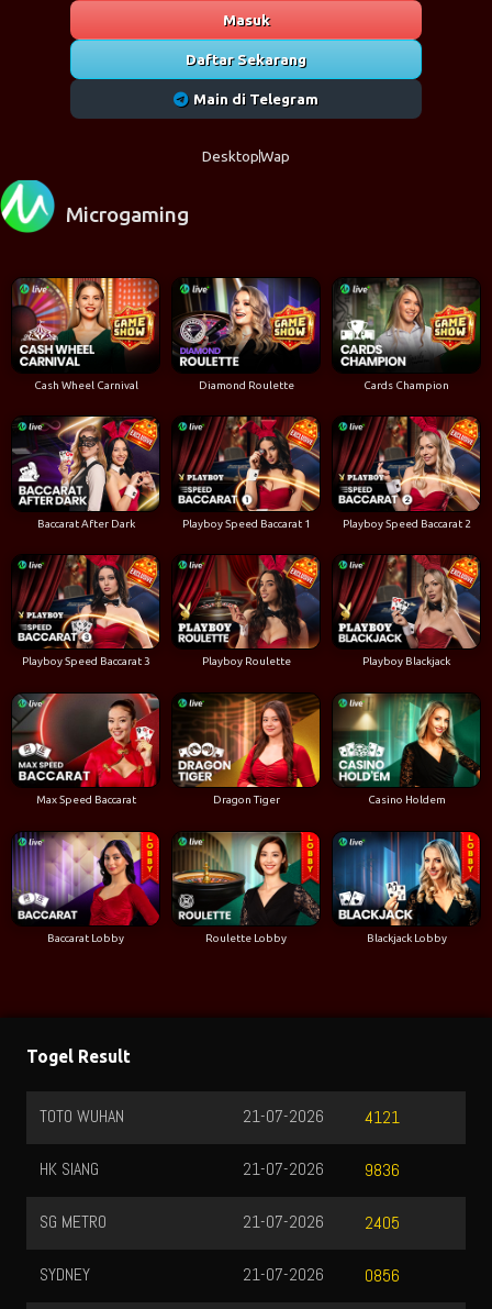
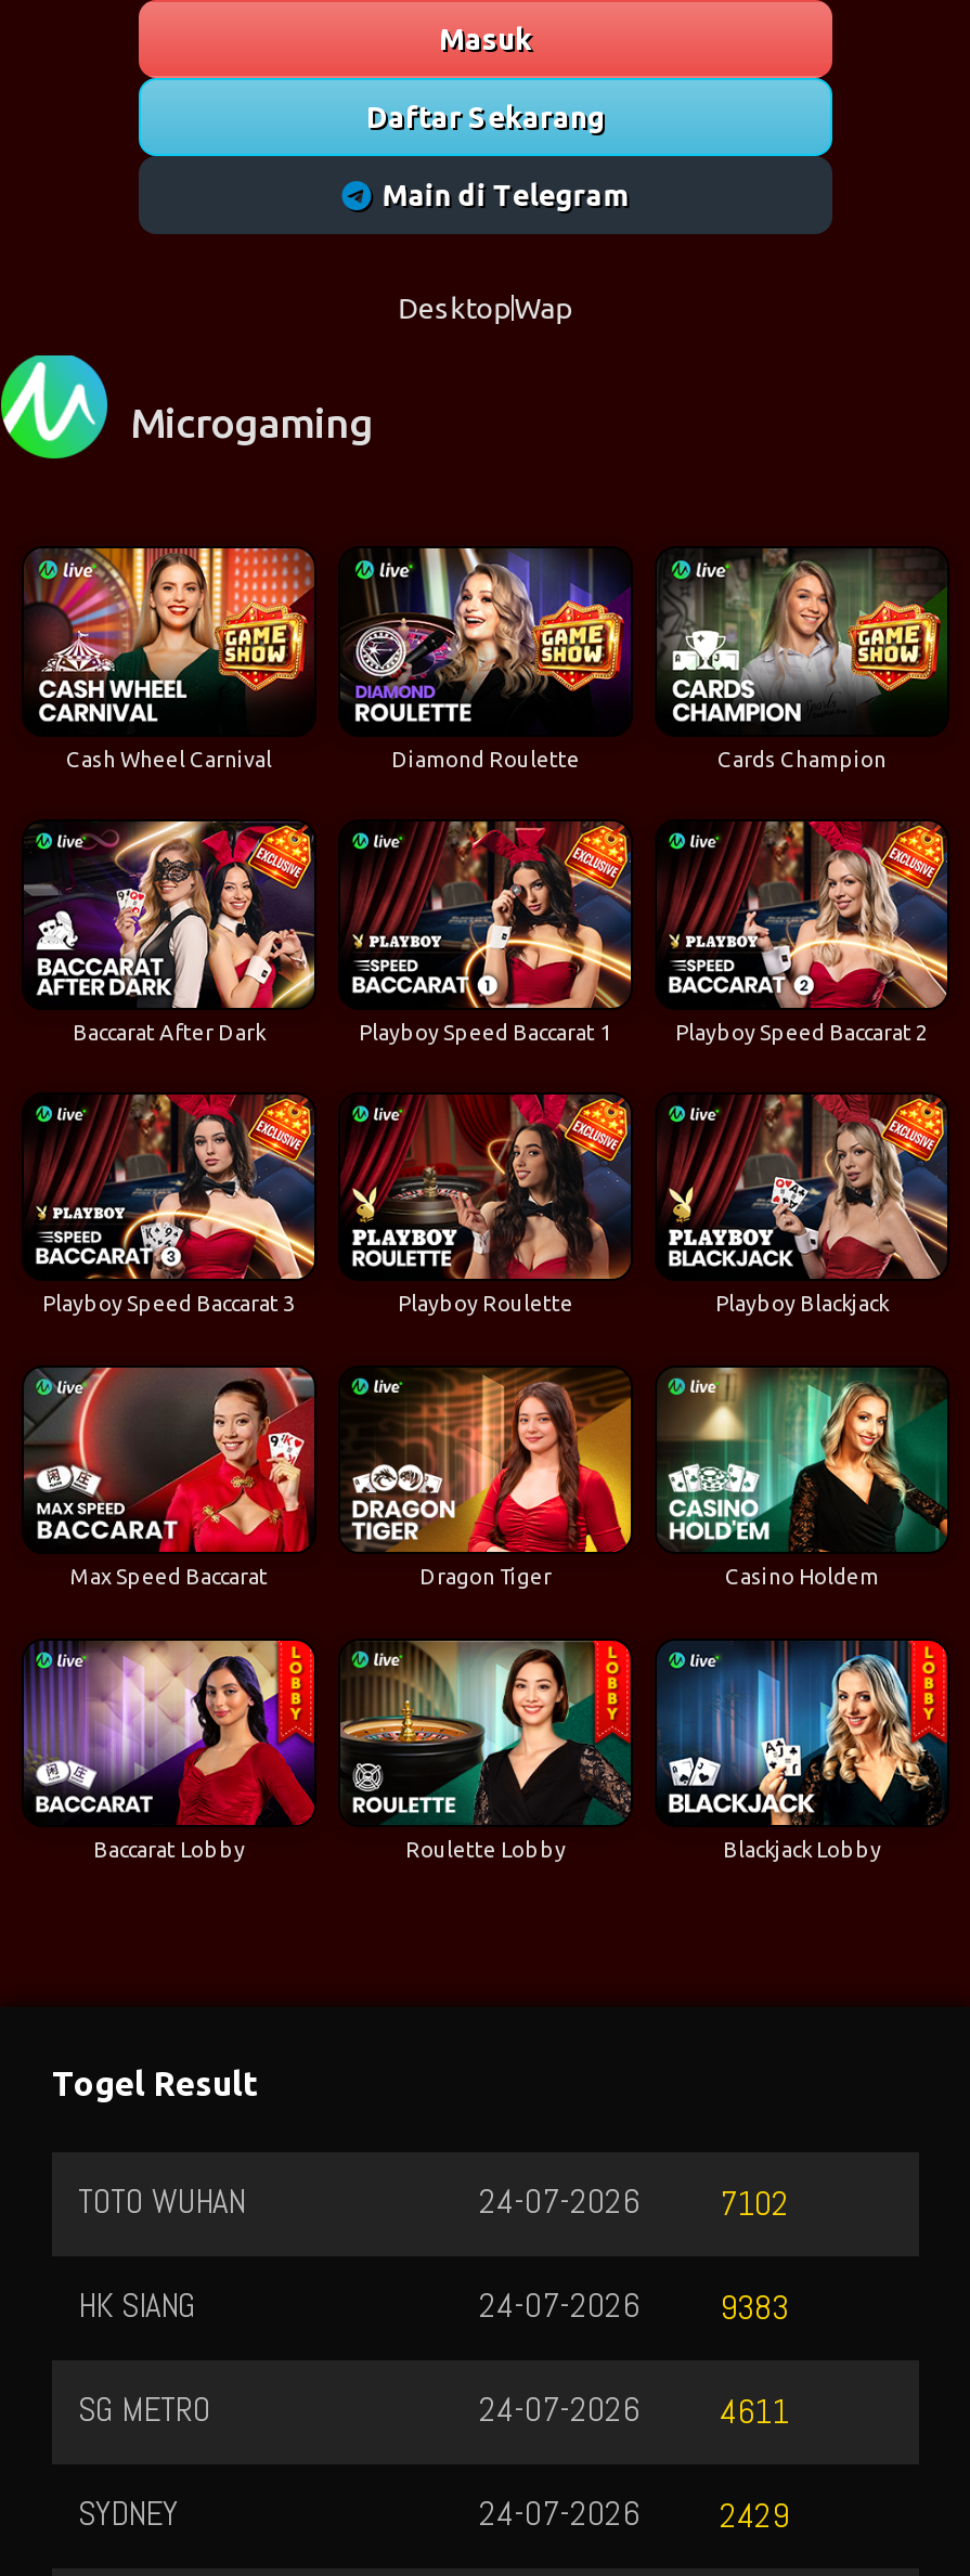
[243,1106,324,1128] 21-07-2026 -> [479,2180,639,2224] 24-07-2026
[365,1106,400,1128] 4121 -> [720,2182,789,2225] 7102
[243,1158,324,1180] 21-07-2026 -> [479,2284,639,2328] 24-07-2026
[365,1159,400,1181] 9836 -> [720,2286,789,2329] 9383
[243,1211,324,1233] 21-07-2026 -> [479,2389,639,2432] 24-07-2026
[365,1212,400,1234] 2405 -> [720,2390,789,2433] 4611
[243,1264,324,1286] 21-07-2026 -> [479,2493,639,2536] 24-07-2026
[365,1264,400,1286] 0856 -> [720,2494,789,2537] 2429

